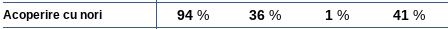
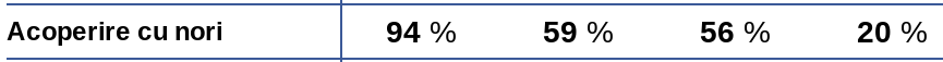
[249,7,281,23] 36% -> [543,14,613,49] 59%
[325,7,349,23] 1% -> [700,14,770,49] 56%
[393,7,425,23] 41% -> [857,14,927,49] 20%

